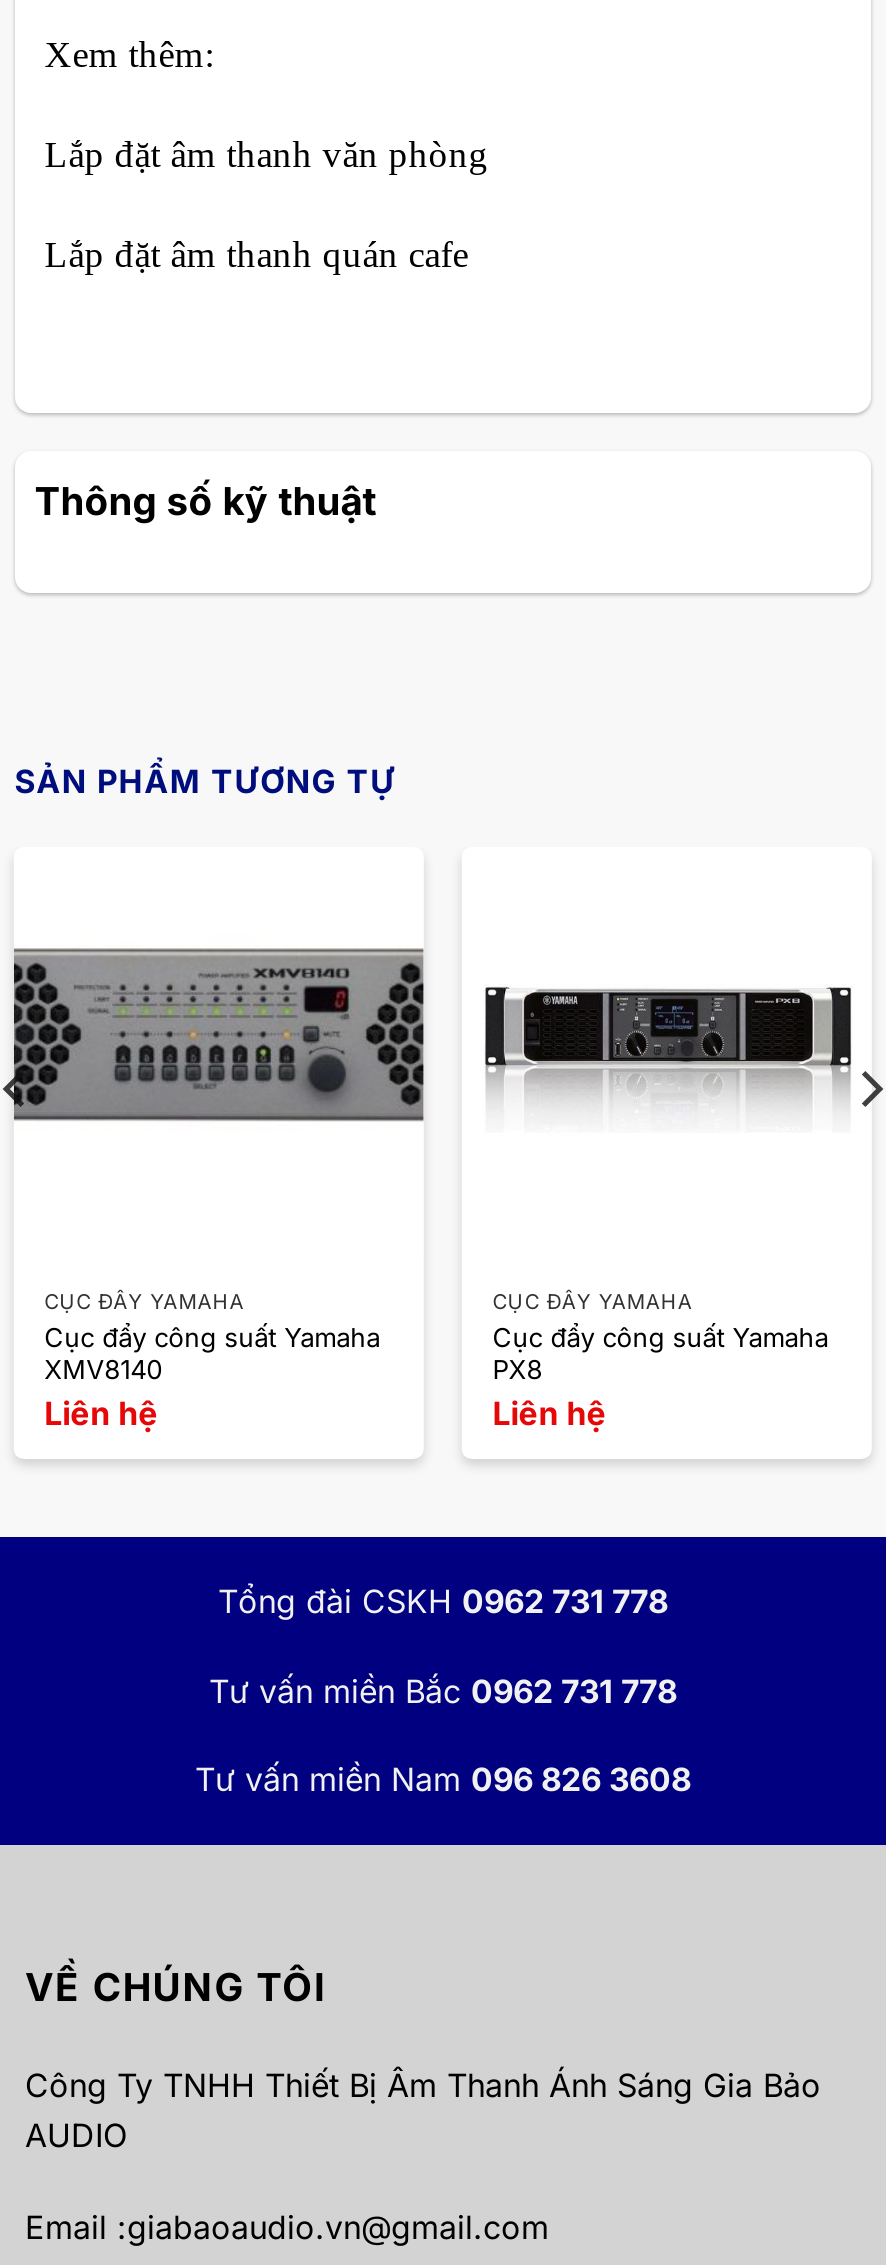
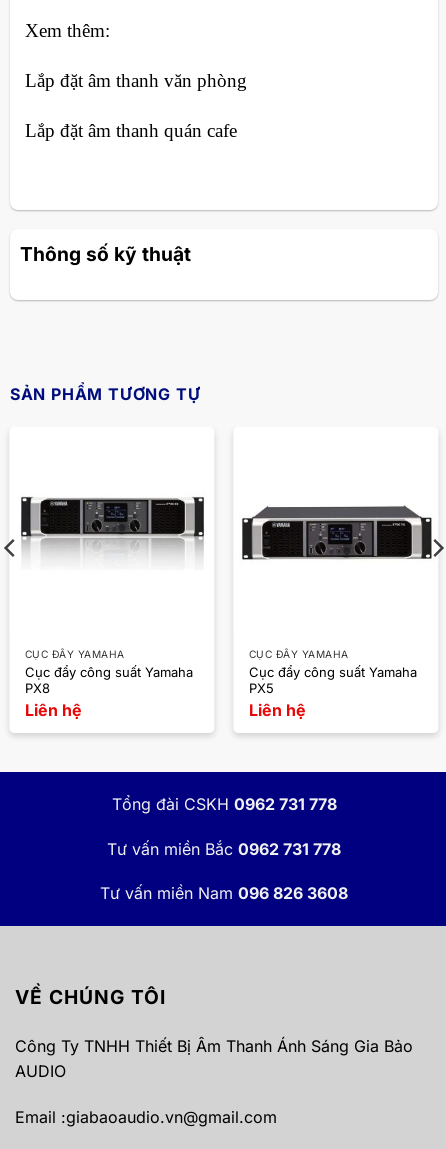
[11,947,425,1123] [image] -> [8,478,214,564] [image]
[479,985,859,1111] [image] -> [241,497,433,560] [image]
[44,1352,162,1384] XMV8140 -> [25,680,50,696] PX8
[493,1352,543,1384] PX8 -> [249,680,274,696] PX5

